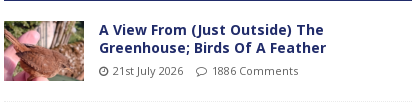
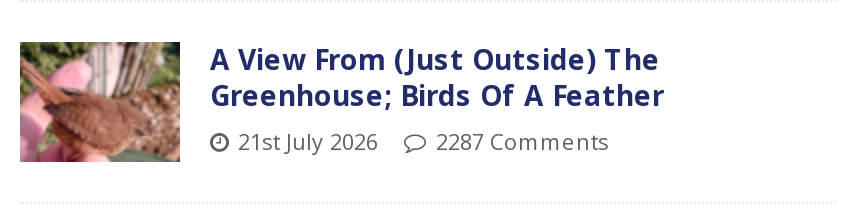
[113,63,298,78] 21st July 2026 1886 Comments -> [238,127,608,157] 21st July 2026 2287 Comments

